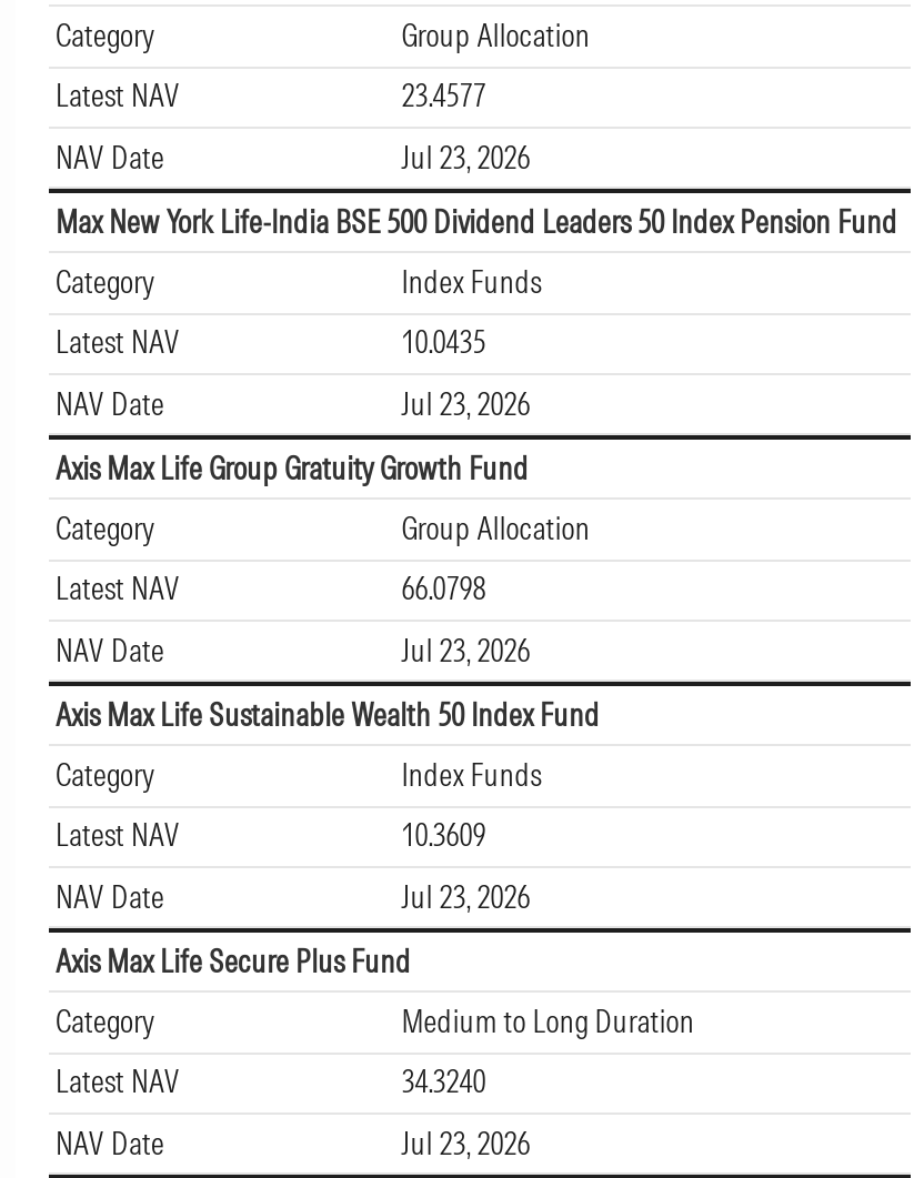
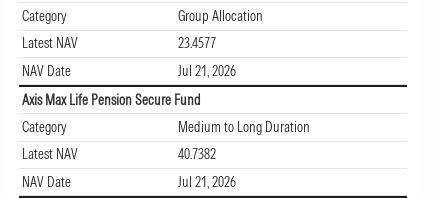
[56,137,897,981] Jul 23, 2026 | Max New York Life-India BSE 500 Dividend Leaders 50 Index Pension Fund | Category | Index Funds | Latest NAV | 10.0435 | NAV Date | Jul 23, 2026 | Axis Max Life Group Gratuity Growth Fund | Category | Group Allocation | Latest NAV | 66.0798 | NAV Date | Jul 23, 2026 | Axis Max Life Sustainable Wealth 50 Index Fund | Category | Index Funds | Latest NAV | 10.3609 | NAV Date | Jul 23, 2026 | Axis Max Life Secure Plus Fund -> [22,62,236,109] Jul 21, 2026 | Axis Max Life Pension Secure Fund
[395,1062,486,1102] 34.3240 -> [175,145,216,163] 40.7382
[395,1123,530,1163] Jul 23, 2026 -> [175,173,236,191] Jul 21, 2026

